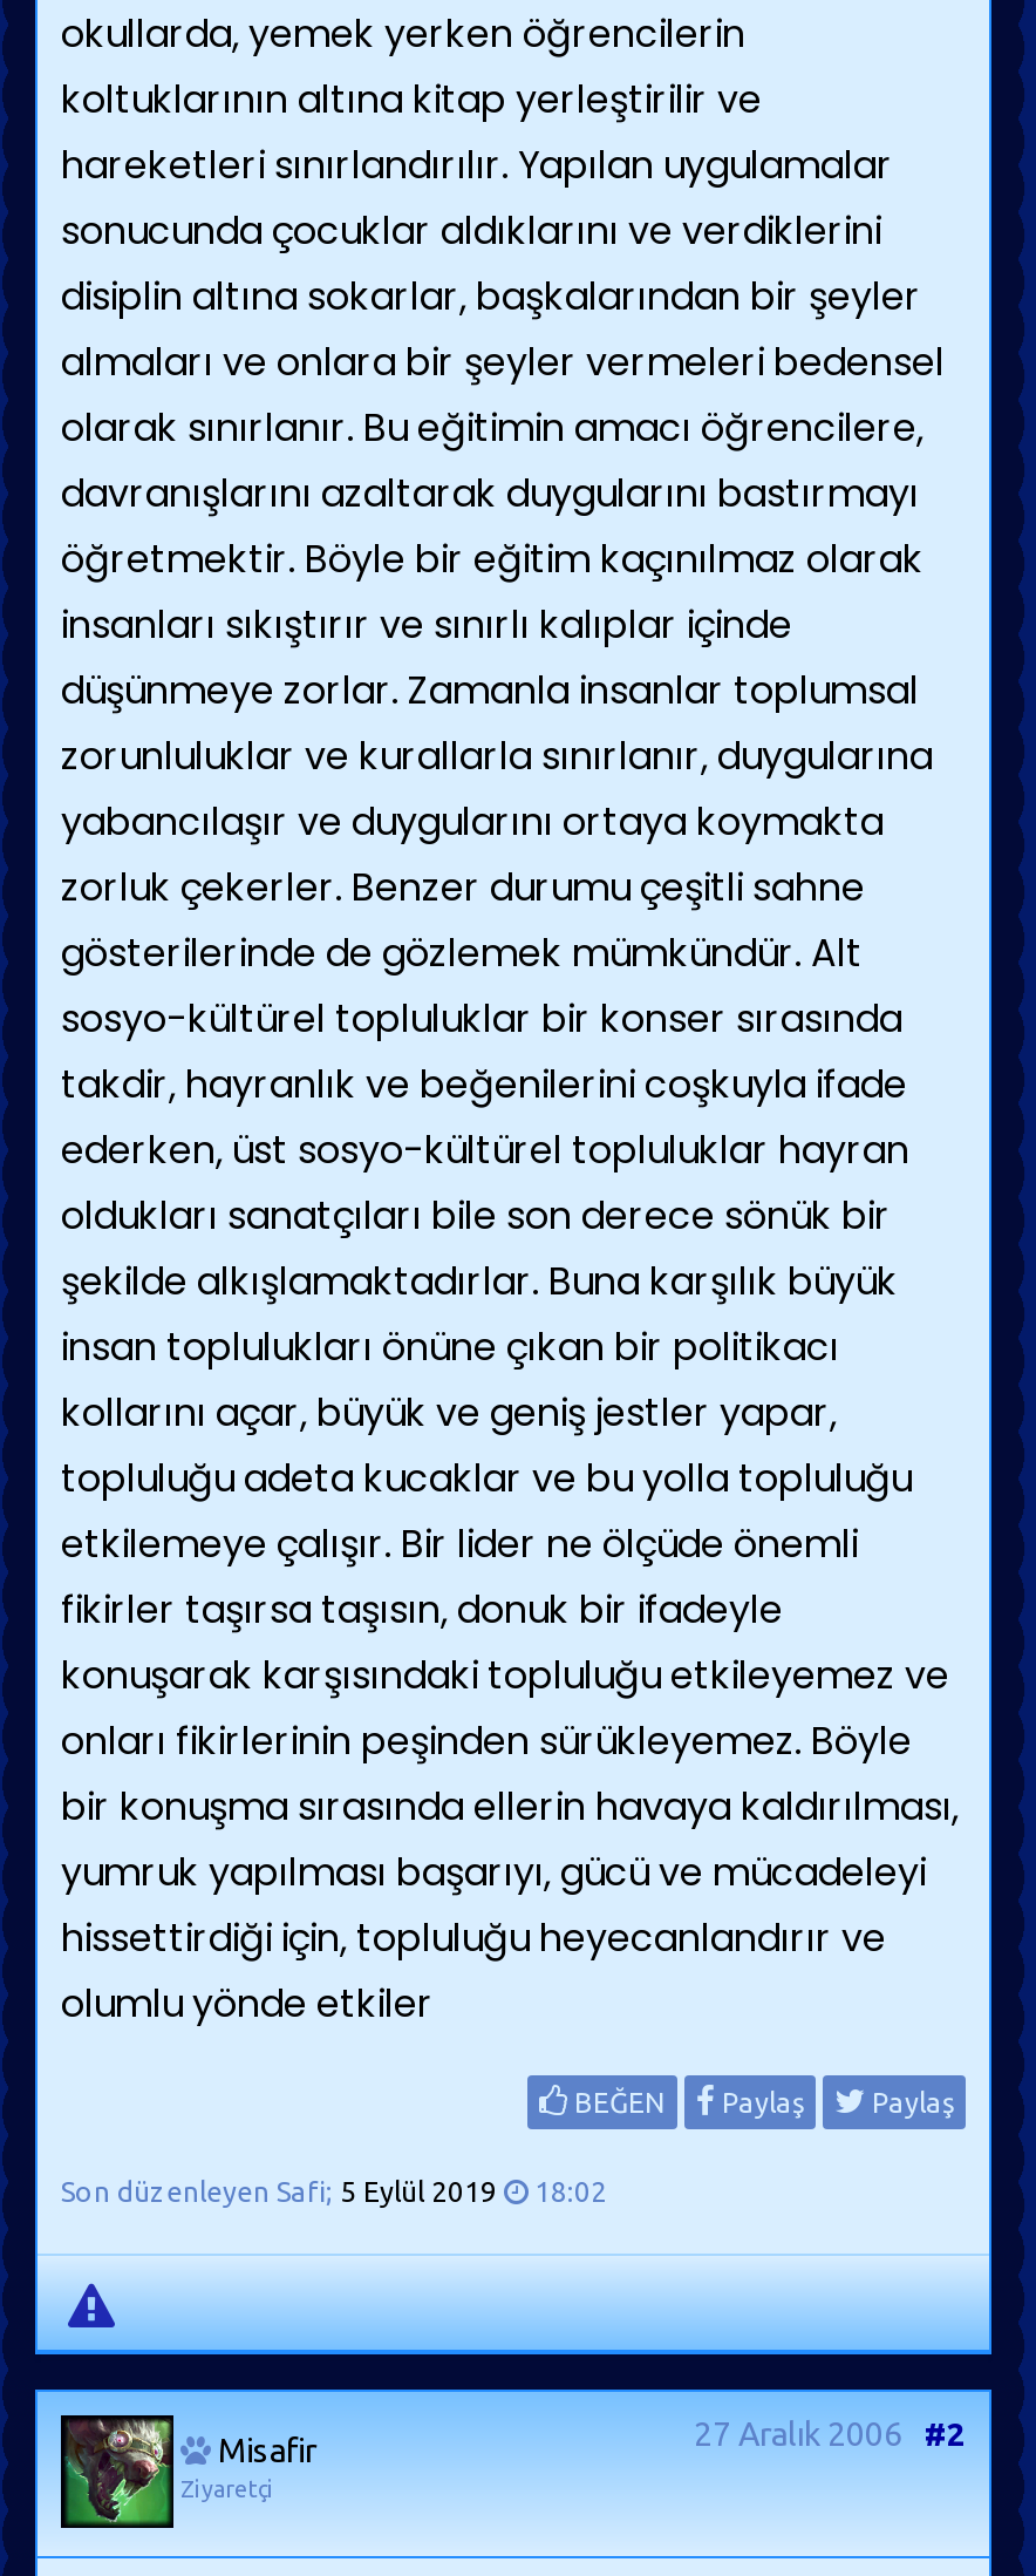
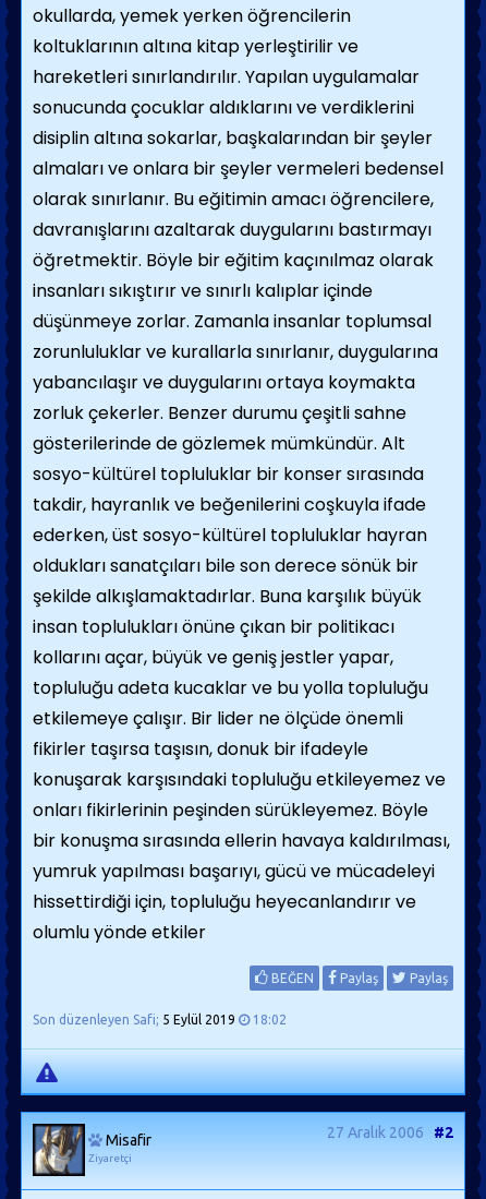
[63,2418,171,2526] [image] -> [35,1126,84,1175] [image]

